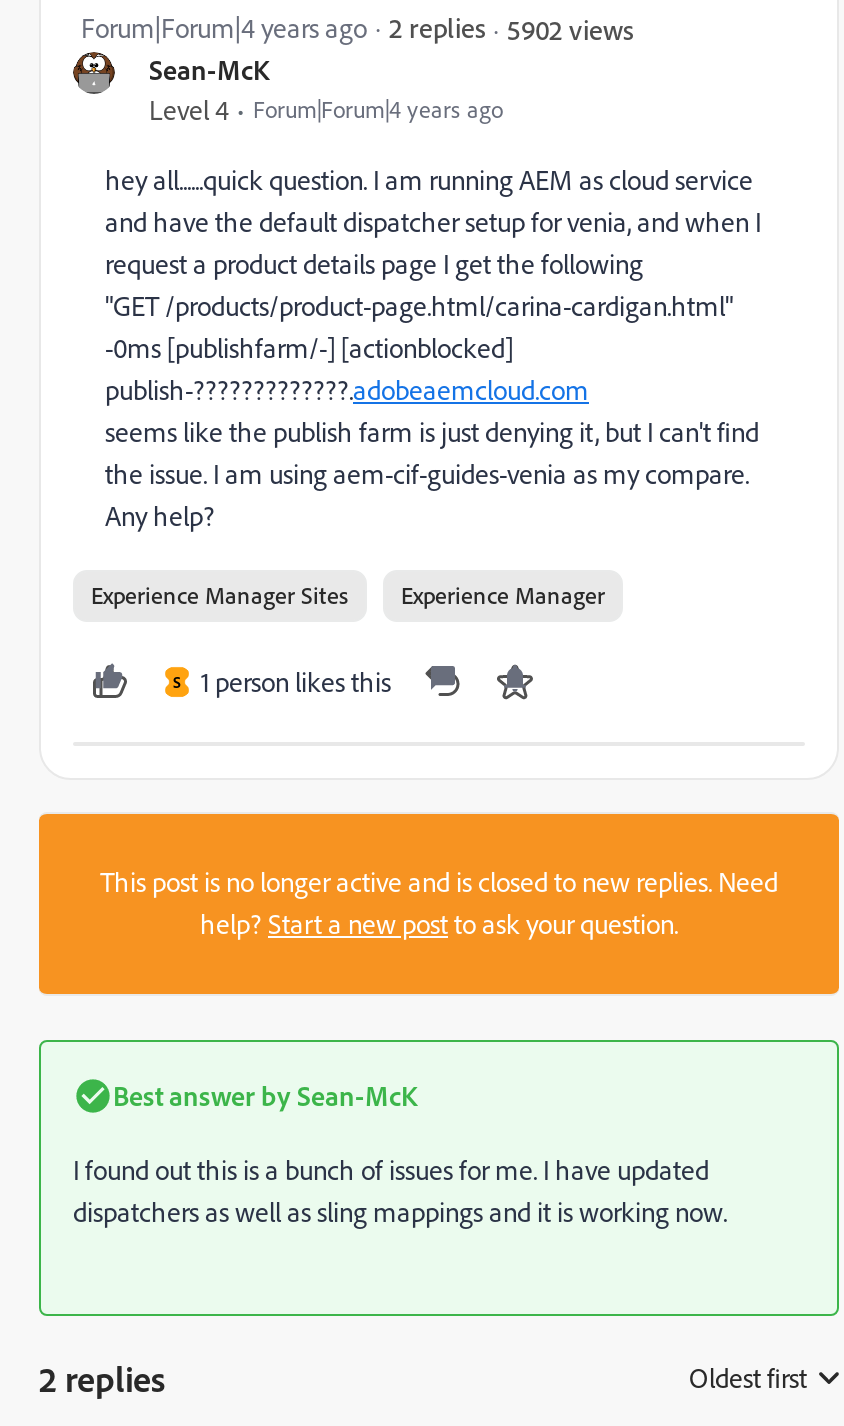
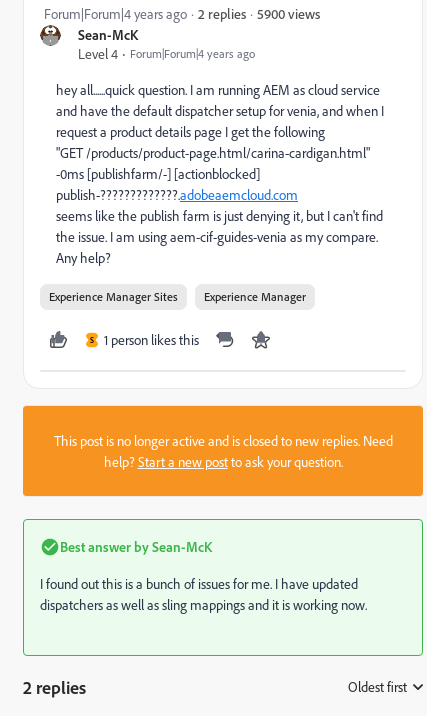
[507,11,633,45] 5902 views -> [257,4,320,21] 5900 views

